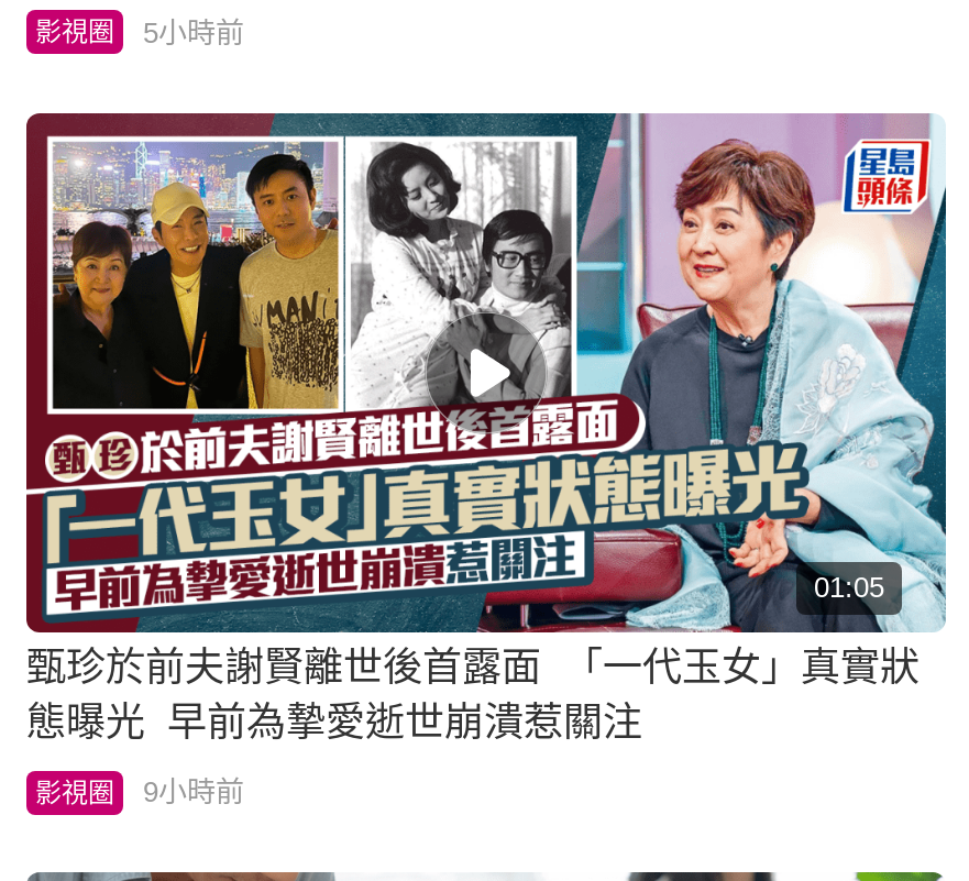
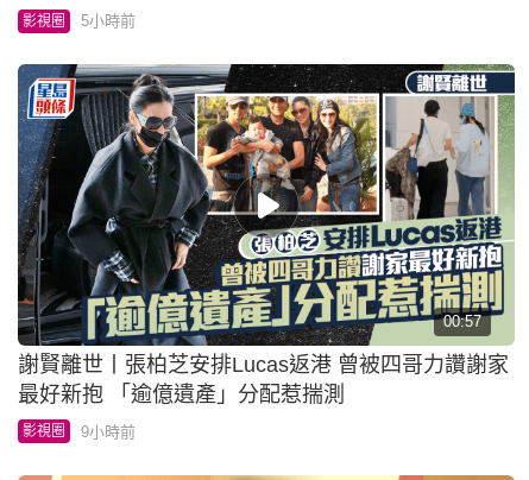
[24,111,948,630] [image] | 01:05 -> [17,63,516,345] [image] | 00:57
[26,646,920,745] 甄珍於前夫謝賢離世後首露面 「一代玉女」真實狀 | 態曝光 早前為摯愛逝世崩潰惹關注 -> [18,353,509,406] 謝賢離世丨張柏芝安排Lucas返港 曾被四哥力讚謝家 | 最好新抱 「逾億遺產」分配惹揣測

